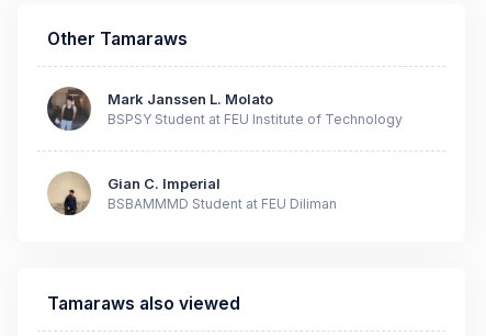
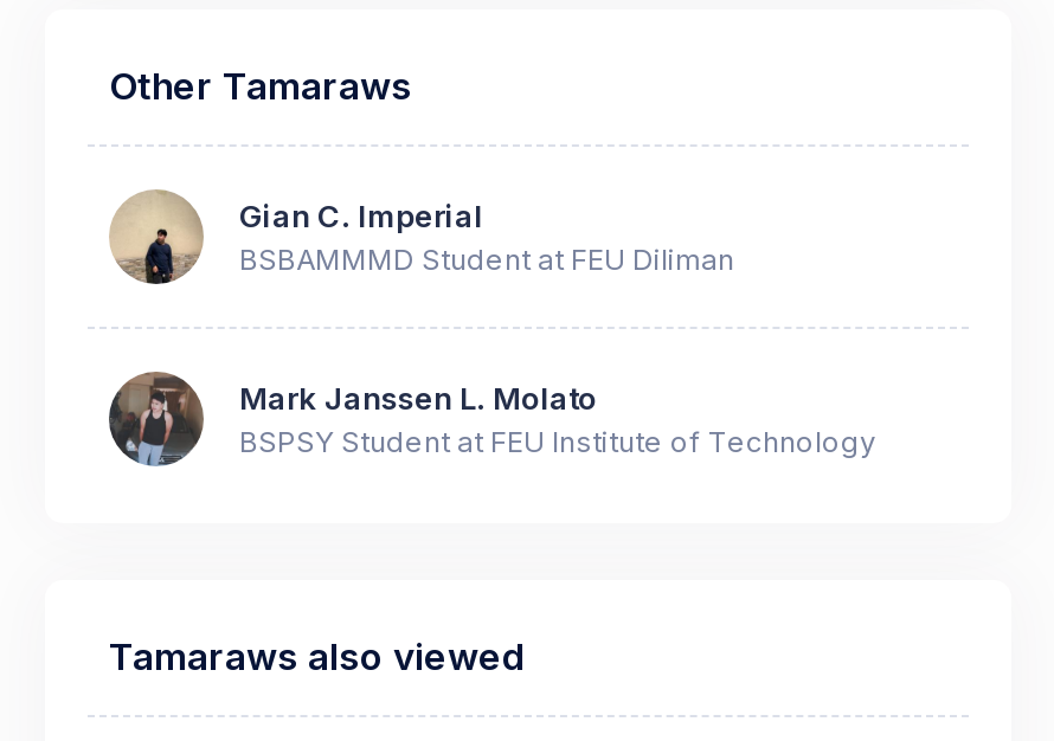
moved [46,86,403,132] -> [107,369,876,469]: [image] | Mark Janssen L. Molato | BSPSY Student at FEU Institute of Technology
moved [47,171,337,216] -> [109,189,734,286]: [image] | Gian C. Imperial | BSBAMMMD Student at FEU Diliman

